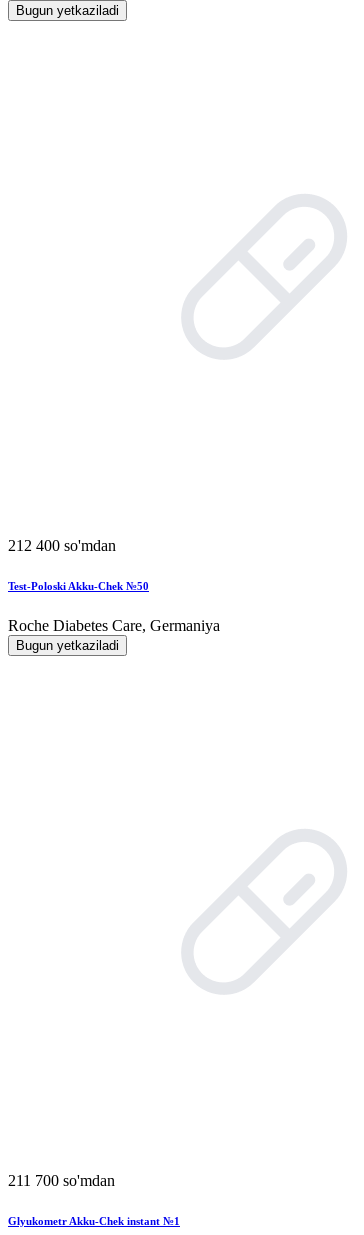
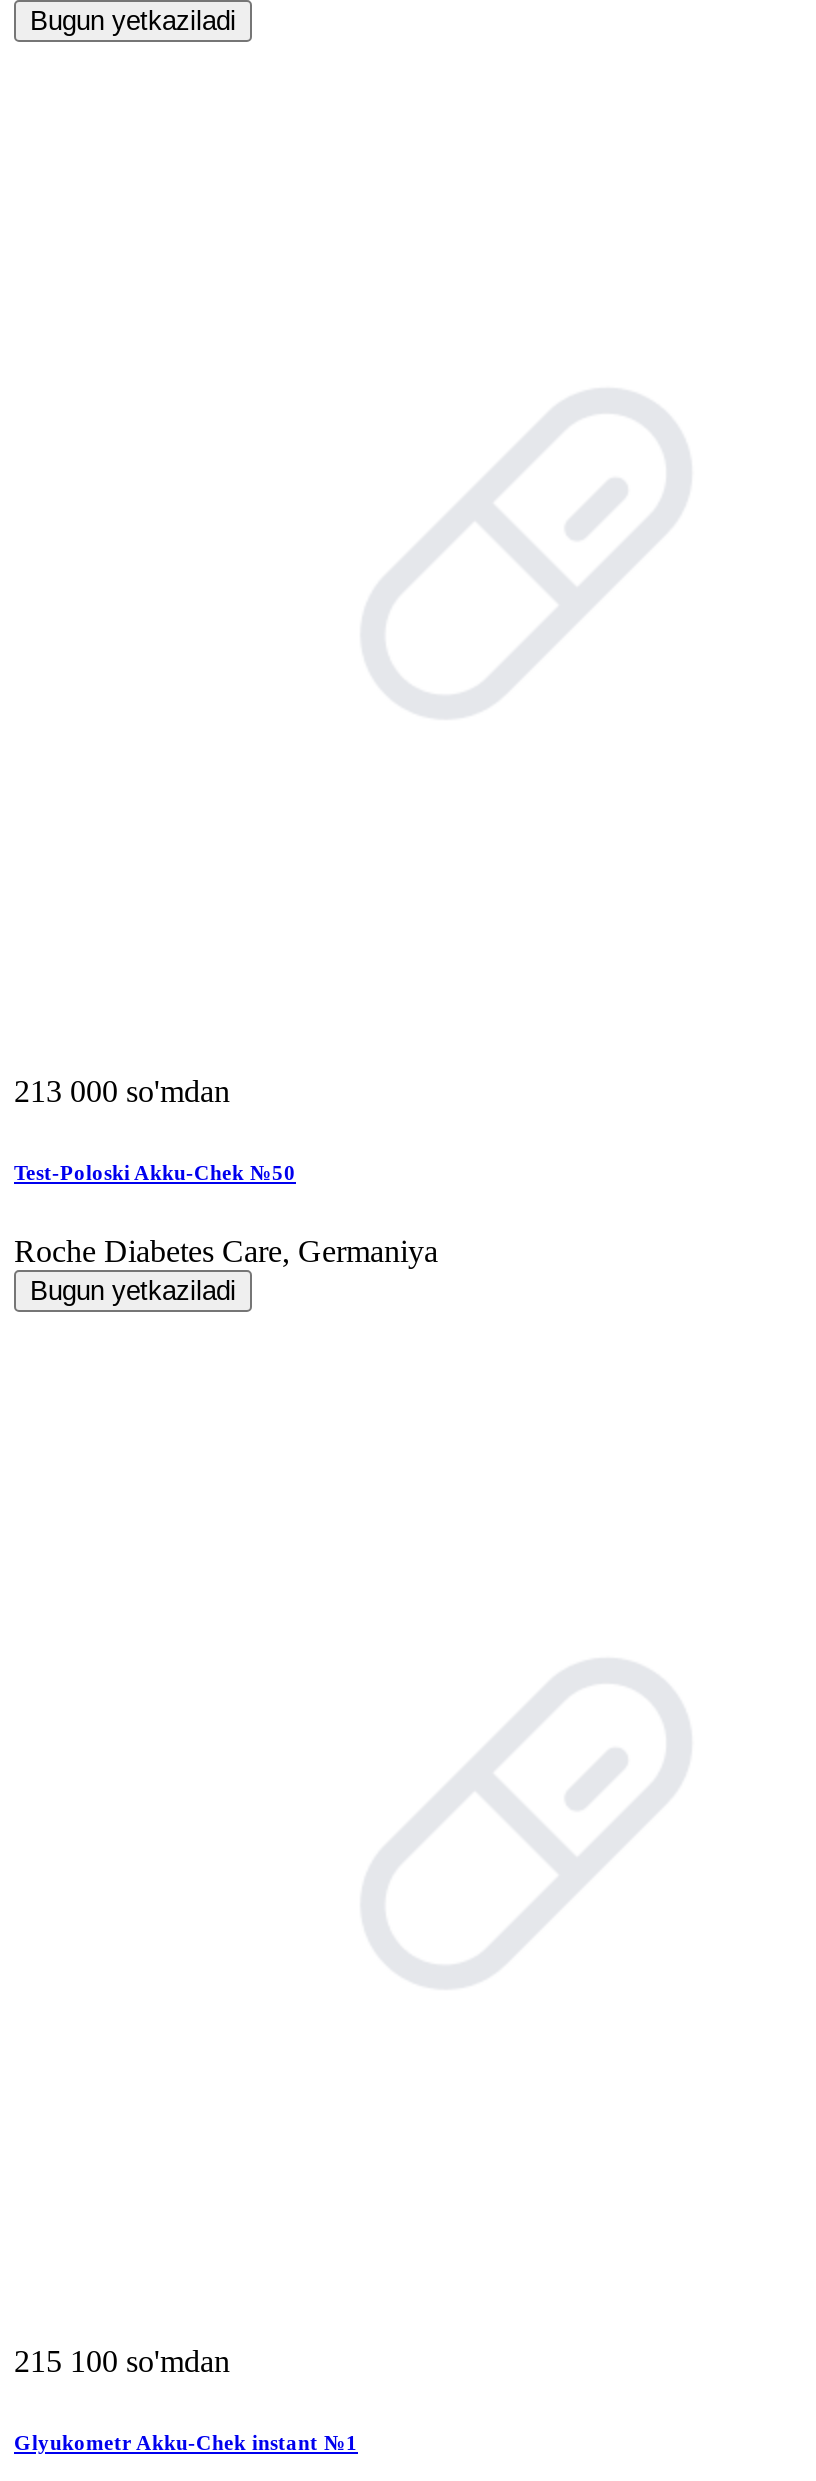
[8,537,116,554] 212 400 so'mdan -> [14,1073,230,1107] 213 000 so'mdan
[8,1172,115,1189] 211 700 so'mdan -> [14,2343,230,2377] 215 100 so'mdan

